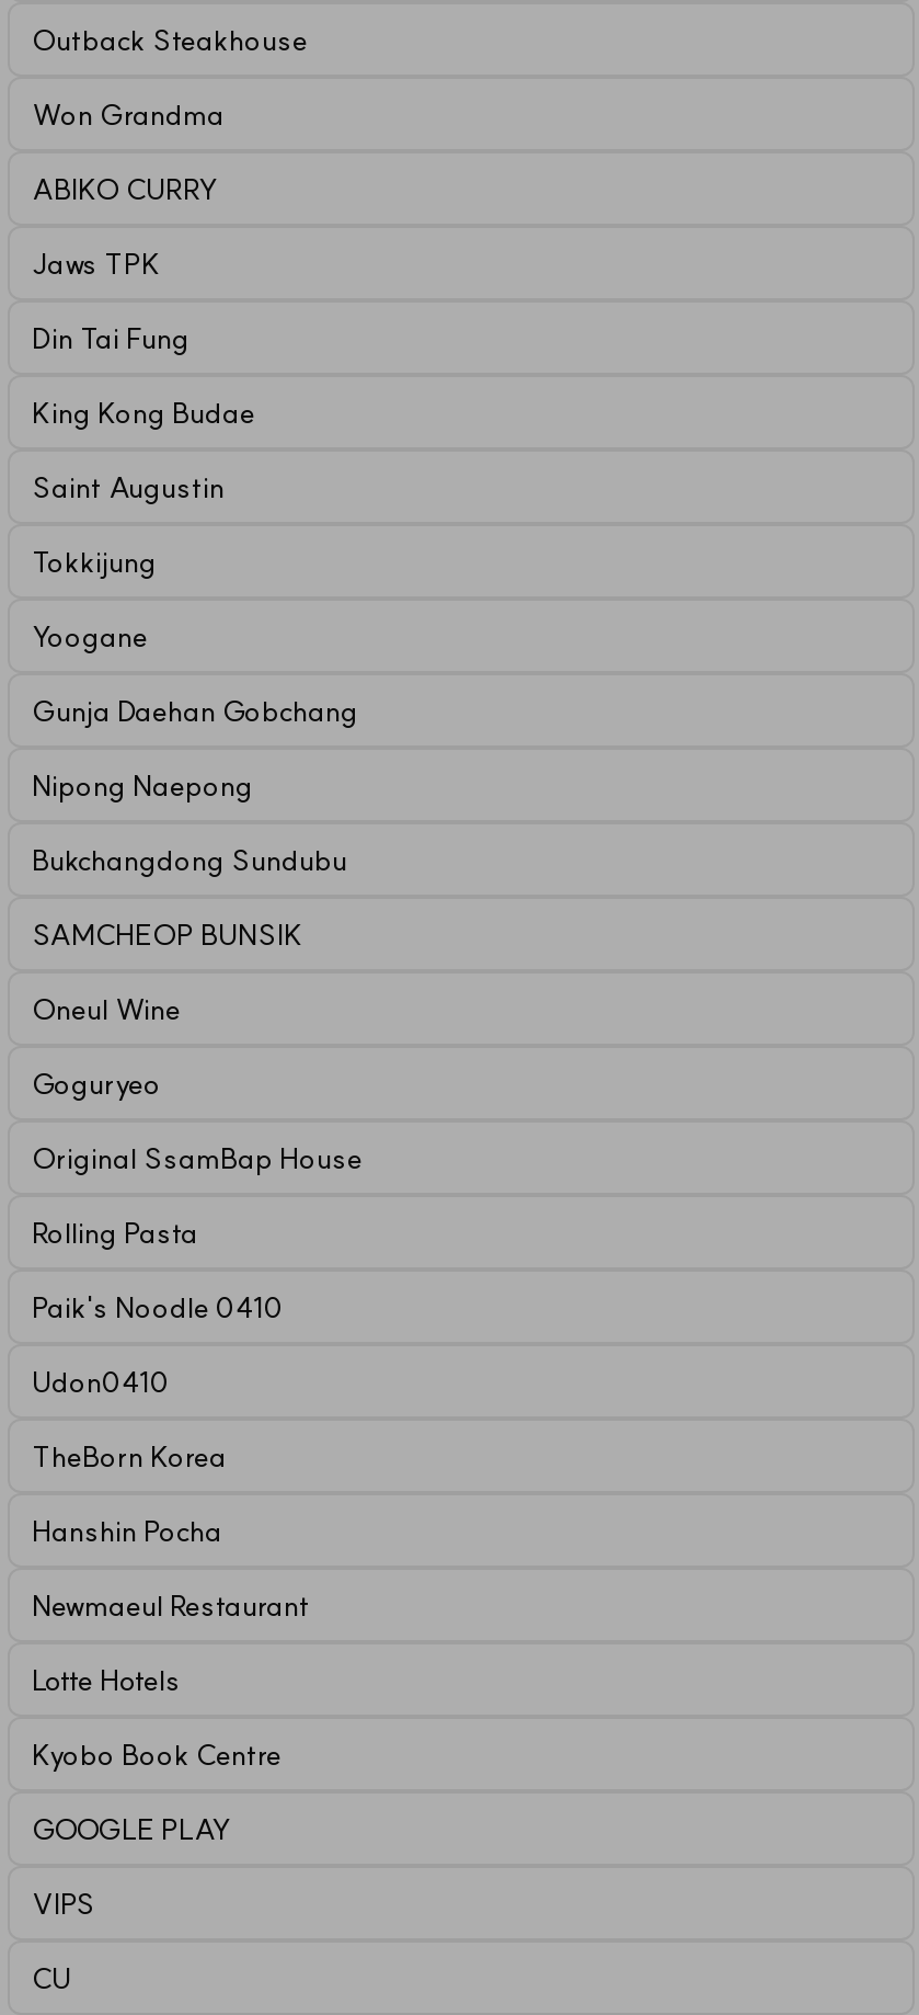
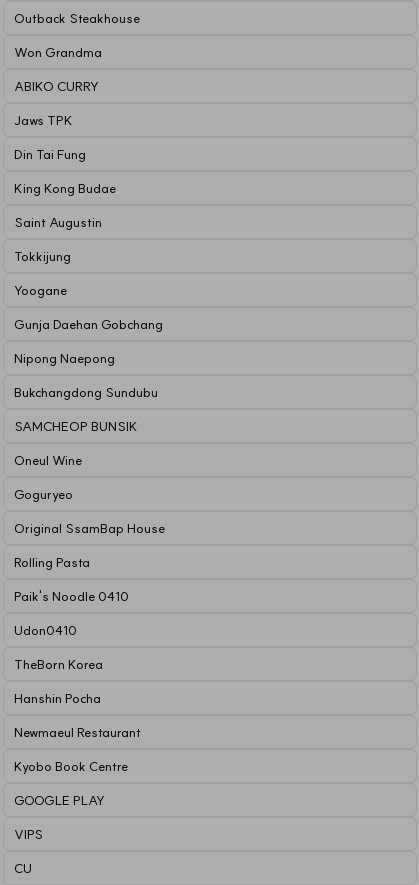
[32,1661,181,1696] Lotte Hotels -> none

